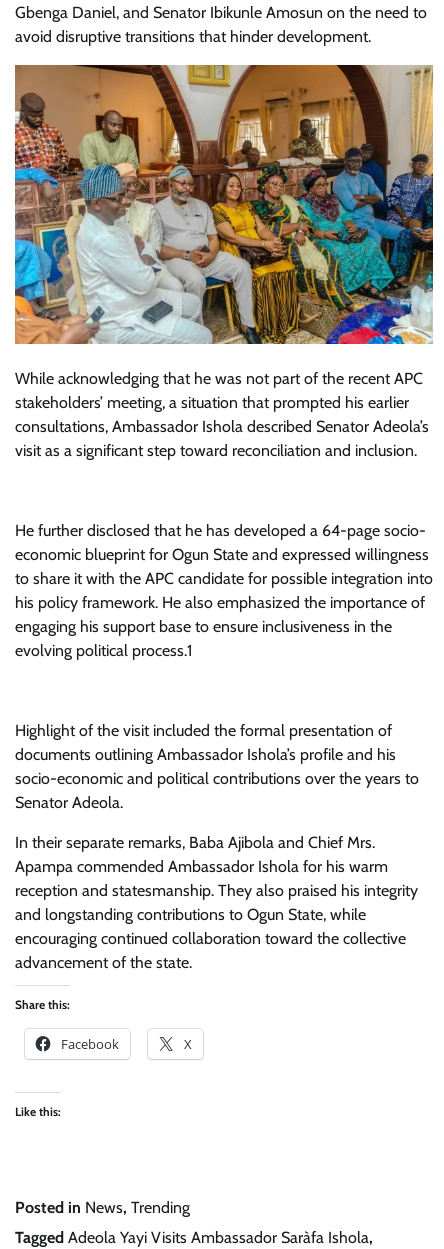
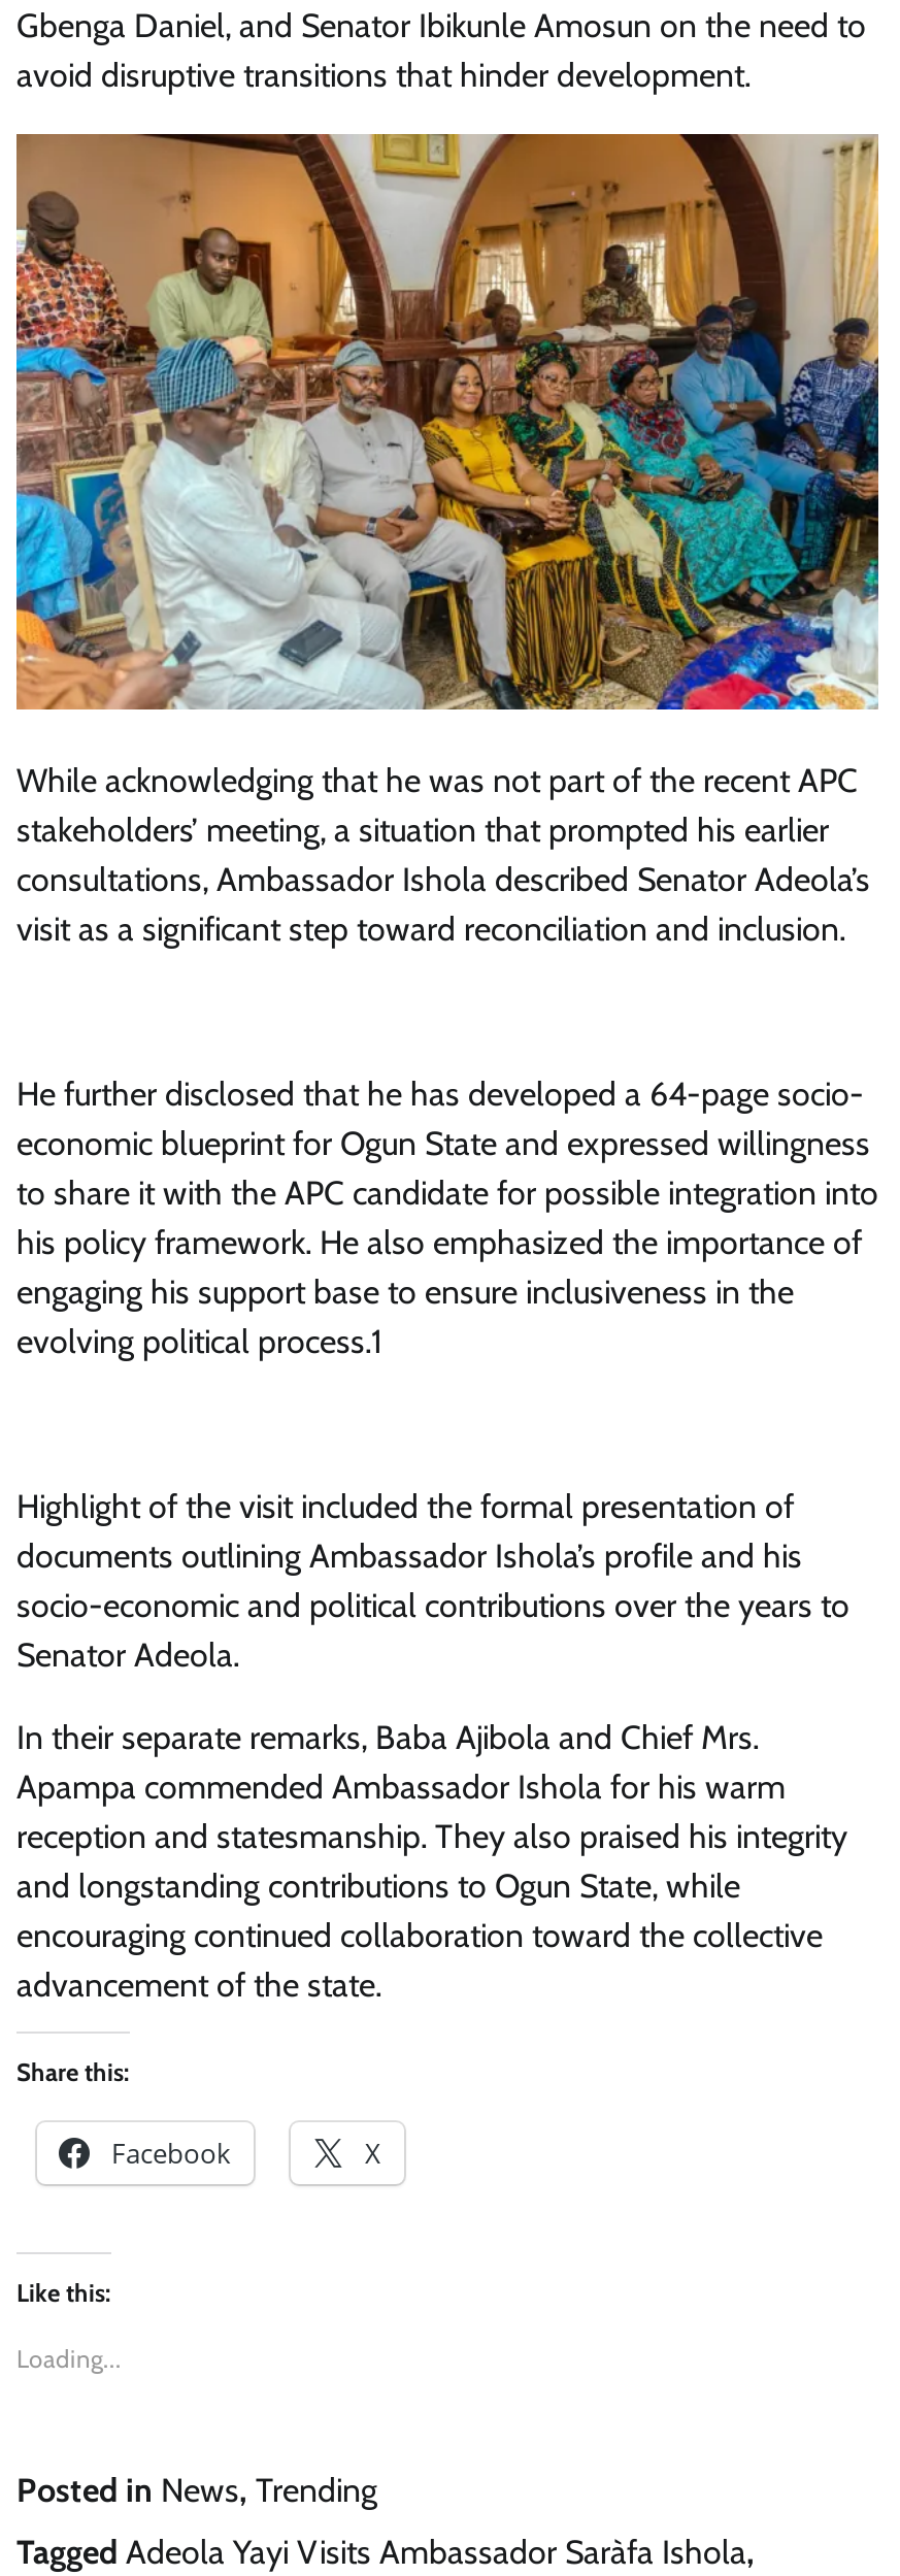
none -> [16,2342,122,2373] Loading...

